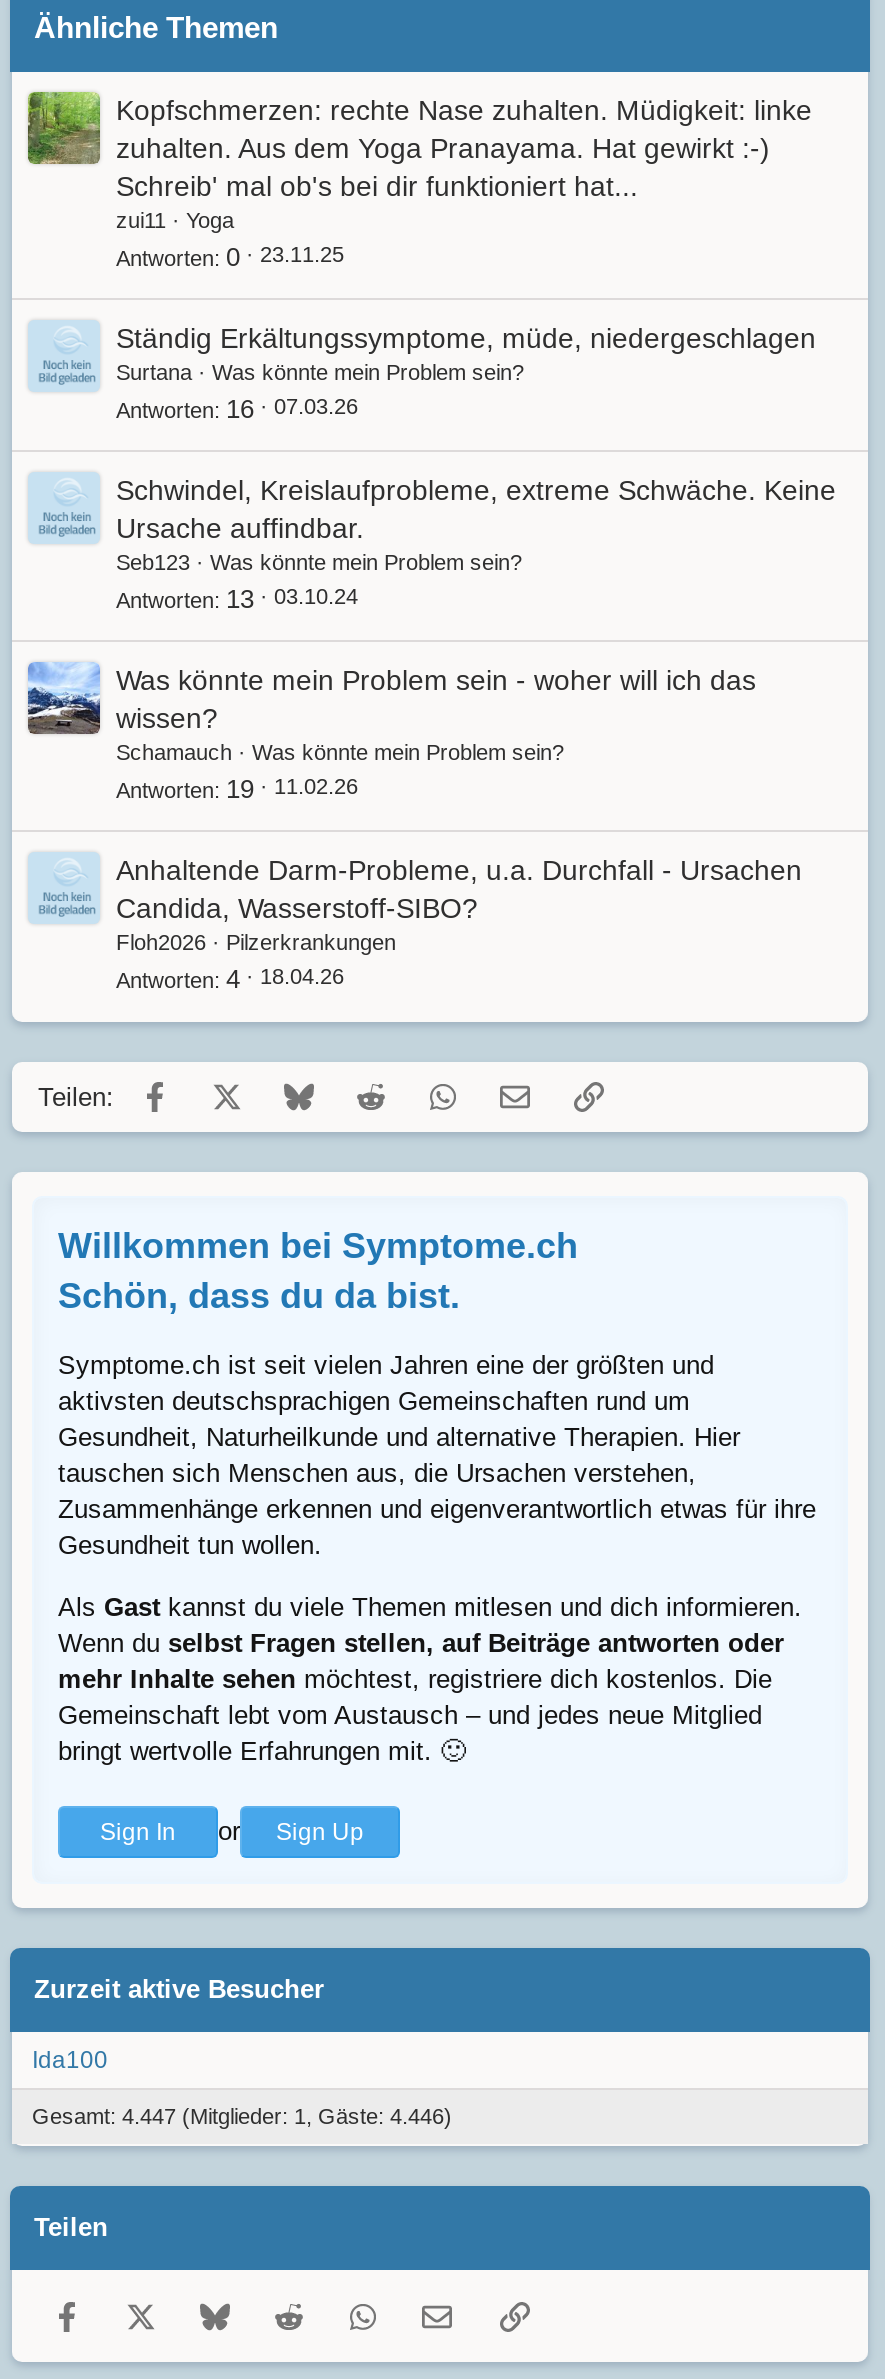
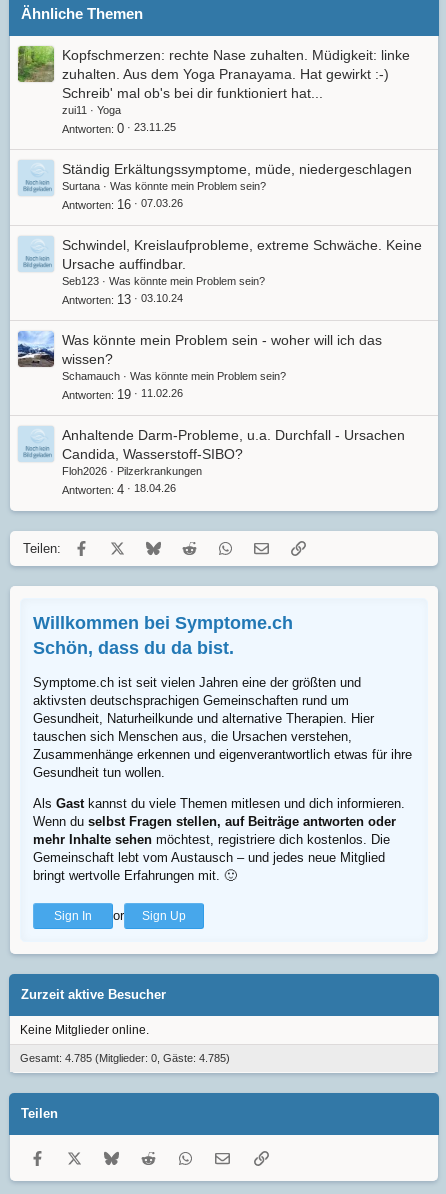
[32,2046,108,2074] Ida100 -> [20,1023,149,1037] Keine Mitglieder online.
[32,2104,452,2128] Gesamt: 4.447 (Mitglieder: 1, Gäste: 4.446) -> [20,1052,230,1064] Gesamt: 4.785 (Mitglieder: 0, Gäste: 4.785)

